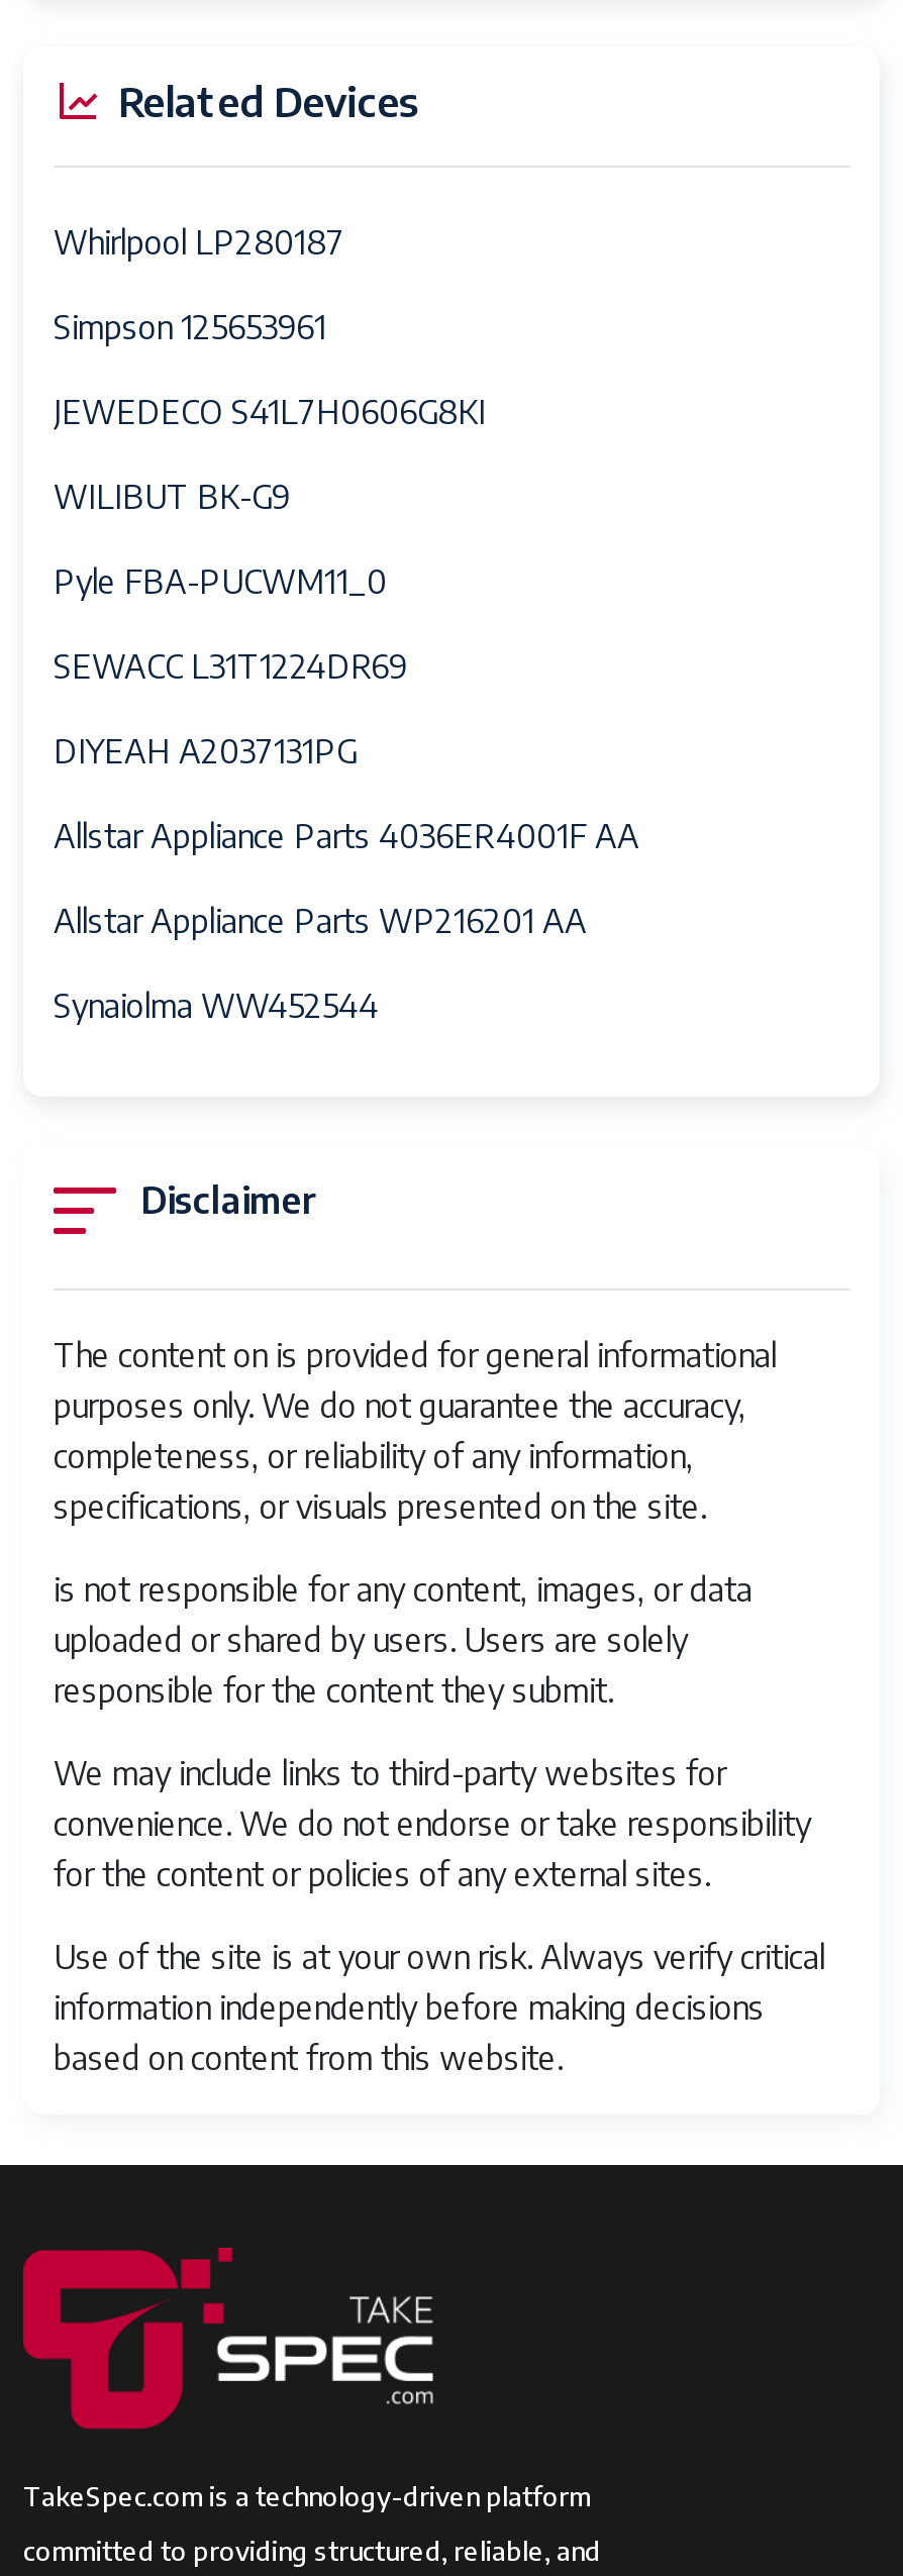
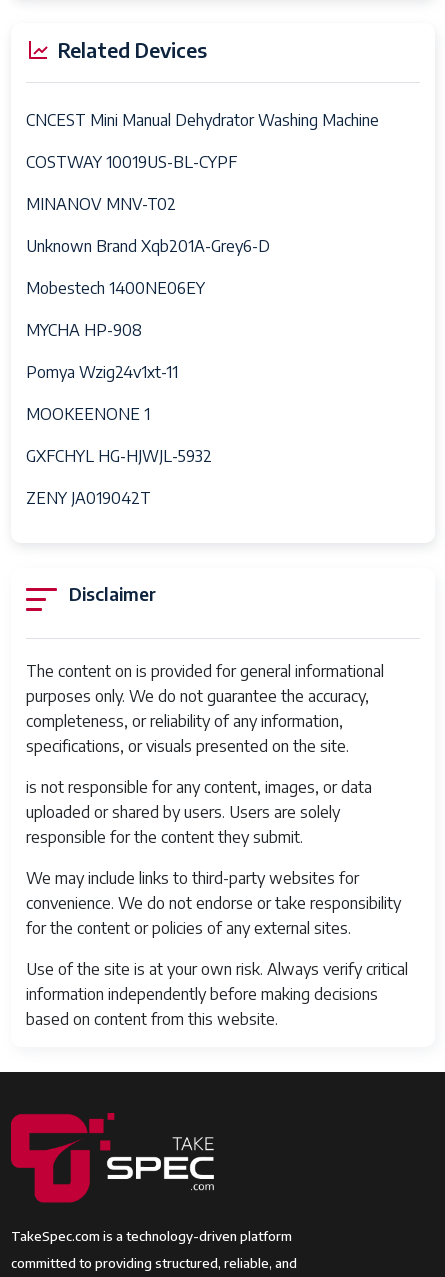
[54,222,344,262] Whirlpool LP280187 -> [26,110,379,130] CNCEST Mini Manual Dehydrator Washing Machine
[54,307,326,347] Simpson 125653961 -> [26,152,237,172] COSTWAY 10019US-BL-CYPF
[54,392,486,432] JEWEDECO S41L7H0606G8KI -> [26,194,176,214] MINANOV MNV-T02
[54,476,290,517] WILIBUT BK-G9 -> [26,236,270,256] Unknown Brand Xqb201A-Grey6-D
[54,561,387,602] Pyle FBA-PUCWM11_0 -> [26,278,205,298] Mobestech 1400NE06EY
[54,646,407,686] SEWACC L31T1224DR69 -> [26,320,142,340] MYCHA HP-908
[54,731,357,771] DIYEAH A2037131PG -> [26,362,178,382] Pomya Wzig24v1xt-11
[54,816,639,856] Allstar Appliance Parts 4036ER4001F AA -> [26,404,150,424] MOOKEENONE 1
[54,901,587,941] Allstar Appliance Parts WP216201 AA -> [26,446,212,466] GXFCHYL HG-HJWJL-5932
[54,985,379,1026] Synaiolma WW452544 -> [26,488,151,508] ZENY JA019042T

